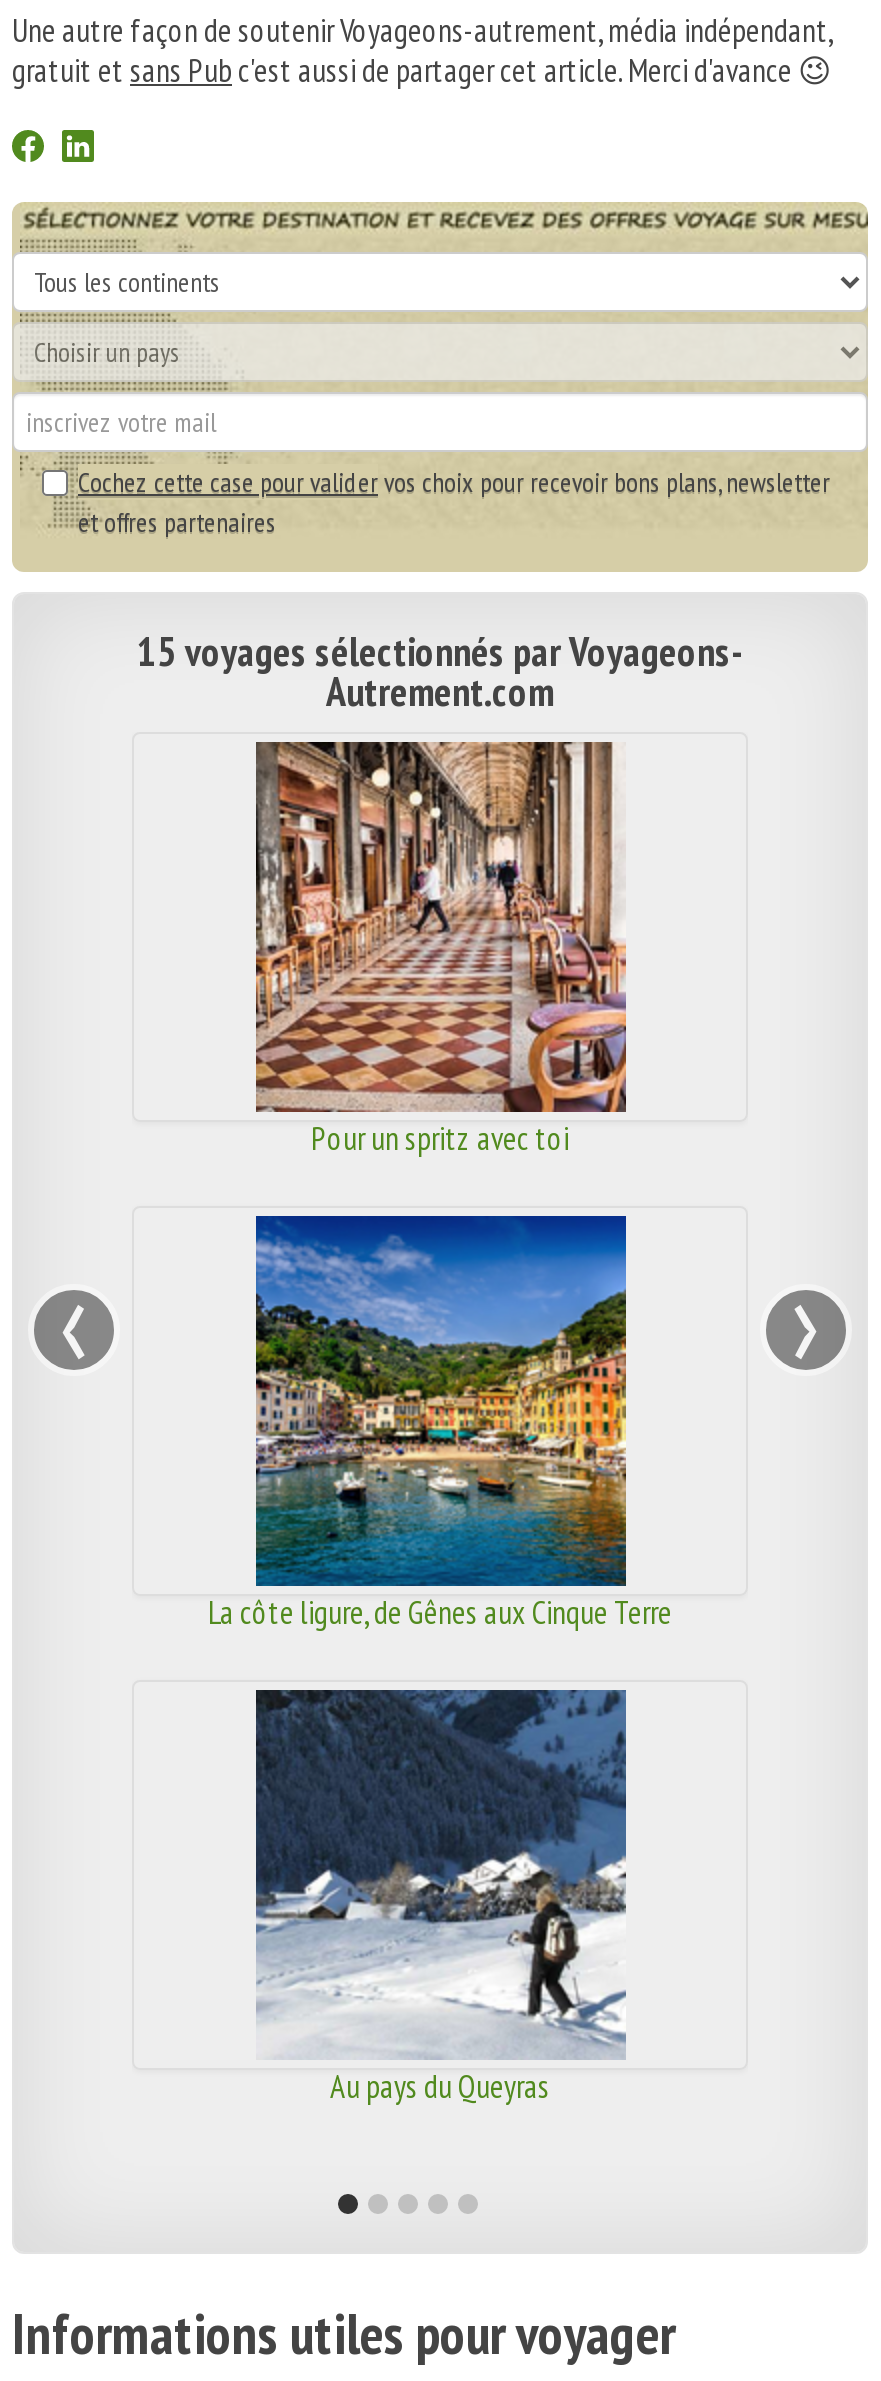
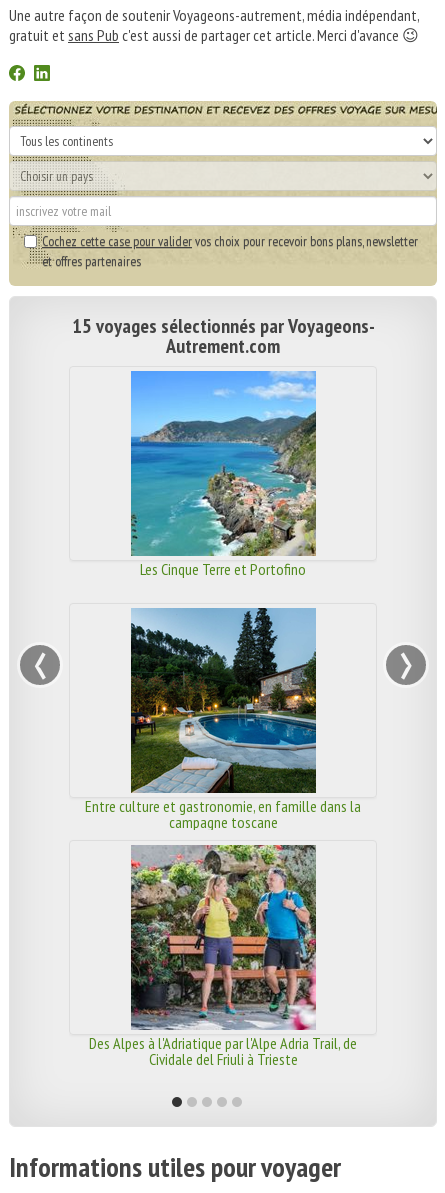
[254,740,628,1158] [image] | Pour un spritz avec toi -> [130,370,317,579] [image] | Les Cinque Terre et Portofino
[208,1214,672,1632] [image] | La côte ligure, de Gênes aux Cinque Terre -> [85,607,361,832] [image] | Entre culture et gastronomie, en famille dans la | campagne toscane
[254,1688,628,2106] [image] | Au pays du Queyras -> [89,844,357,1069] [image] | Des Alpes à l'Adriatique par l'Alpe Adria Trail, de | Cividale del Friuli à Trieste

